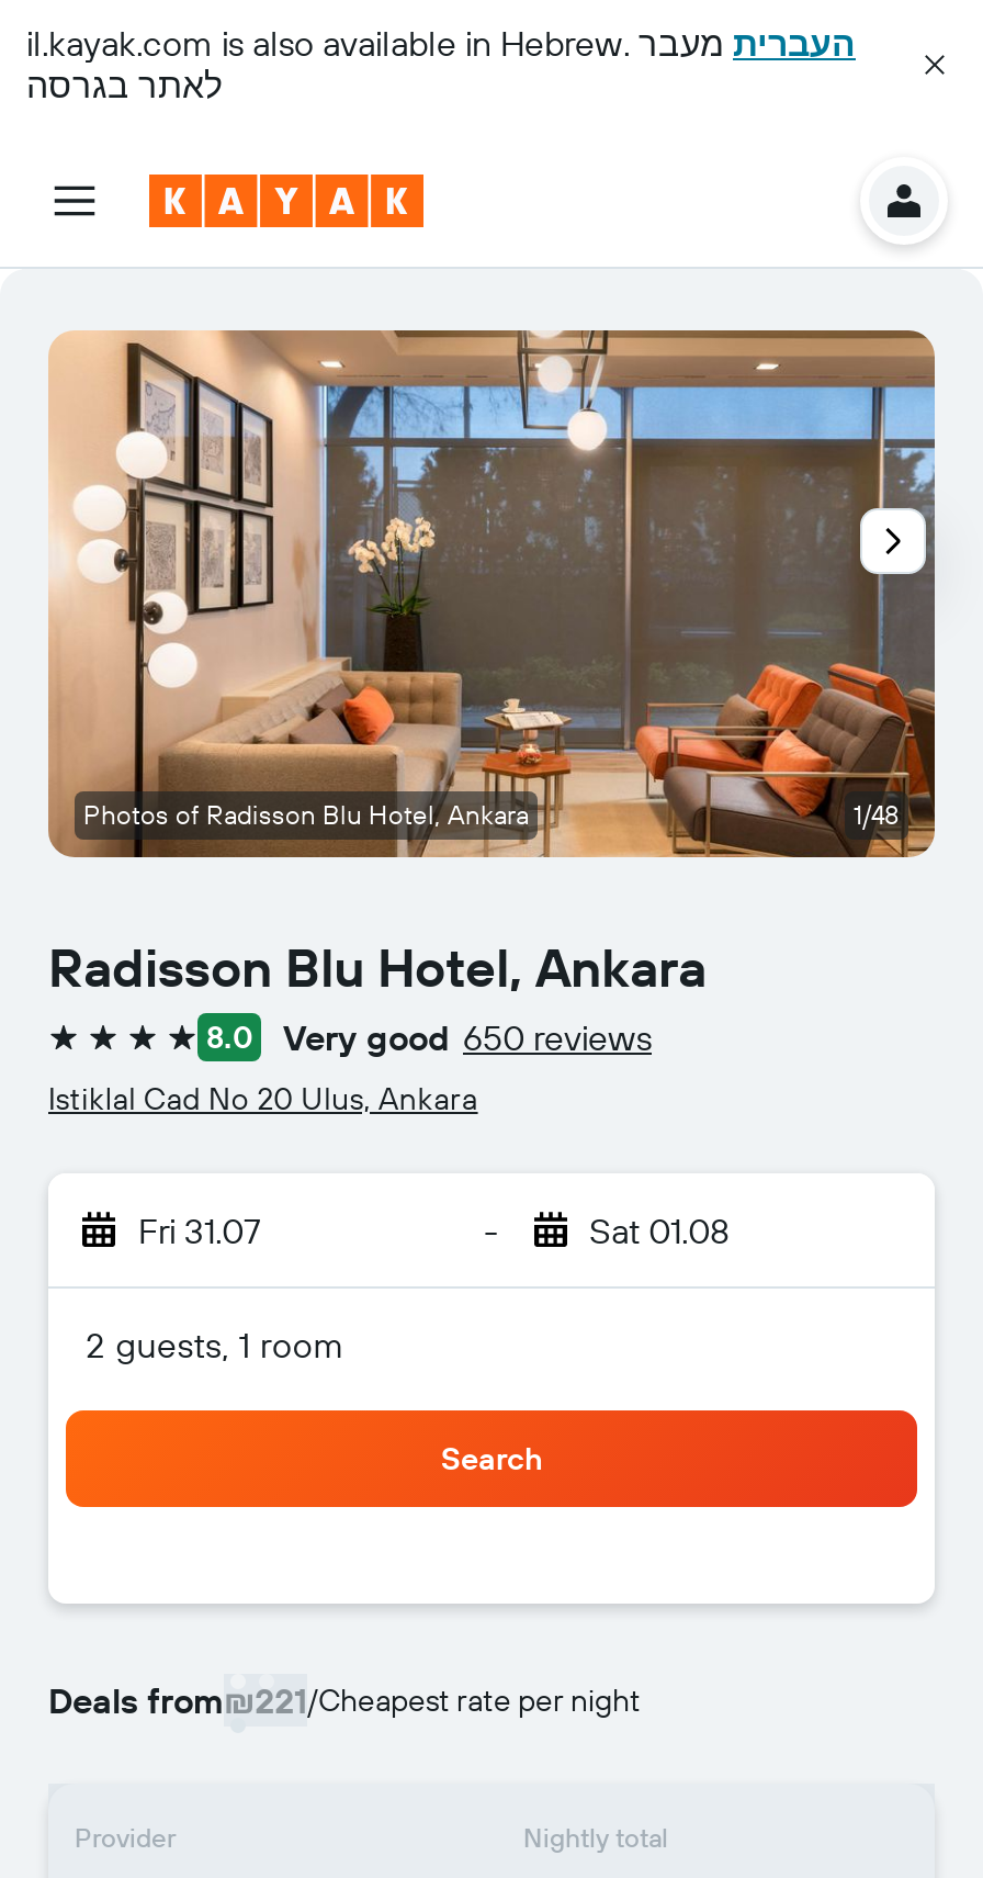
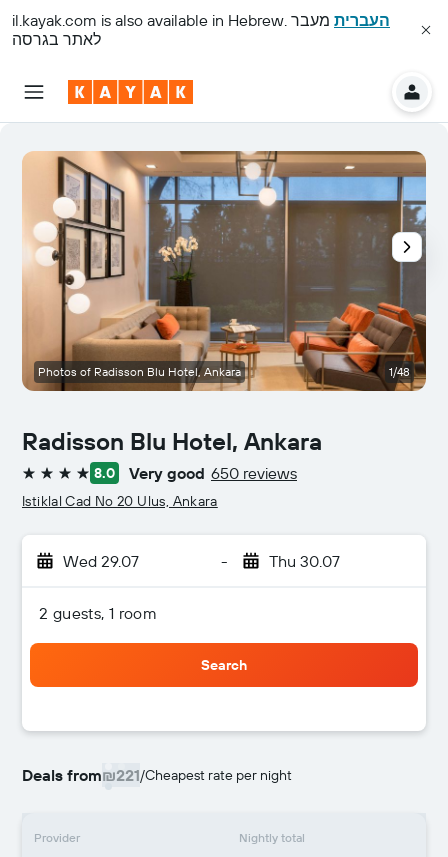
[138,1208,261,1252] Fri 31.07 -> [63,551,139,571] Wed 29.07
[589,1208,730,1252] Sat 01.08 -> [268,551,339,571] Thu 30.07

